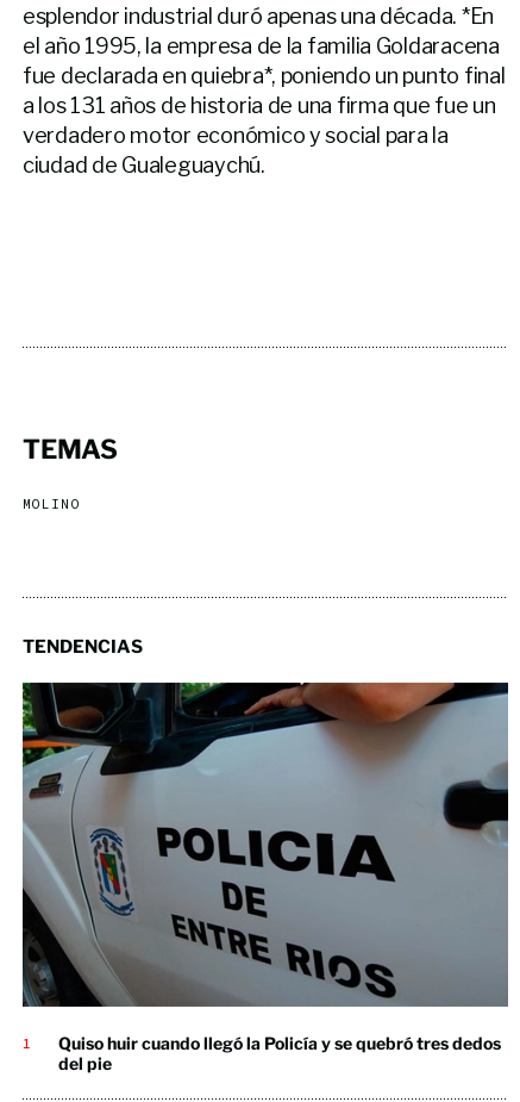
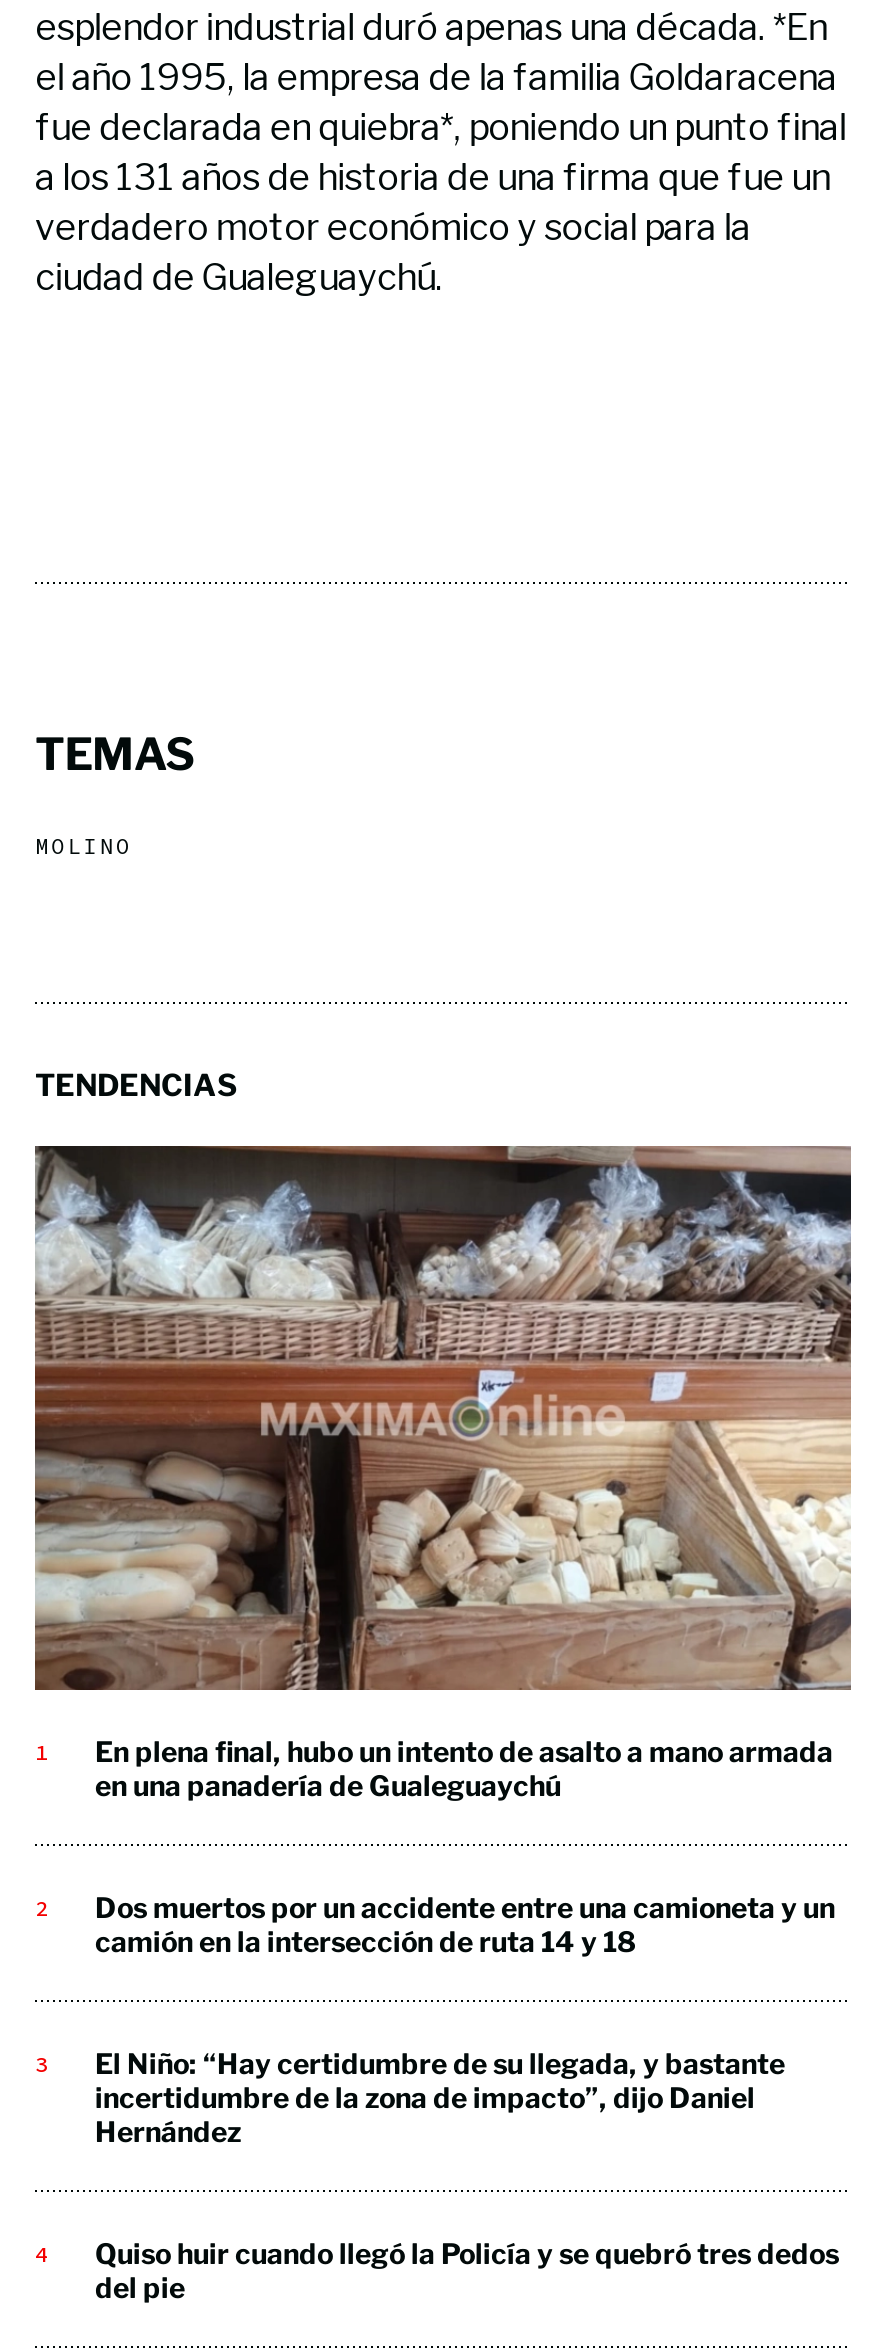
none -> [95,1734,833,1802] En plena final, hubo un intento de asalto a mano armada | en una panadería de Gualeguaychú
none -> [95,1890,835,1958] Dos muertos por un accidente entre una camioneta y un | camión en la intersección de ruta 14 y 18
none -> [95,2046,785,2148] El Niño: “Hay certidumbre de su llegada, y bastante | incertidumbre de la zona de impacto”, dijo Daniel | Hernández
[21,681,509,1008] [image] -> [33,1144,853,1692] [image]

